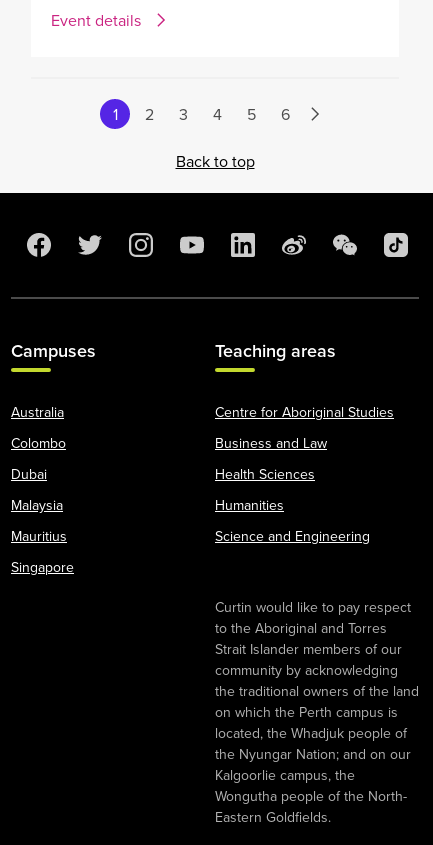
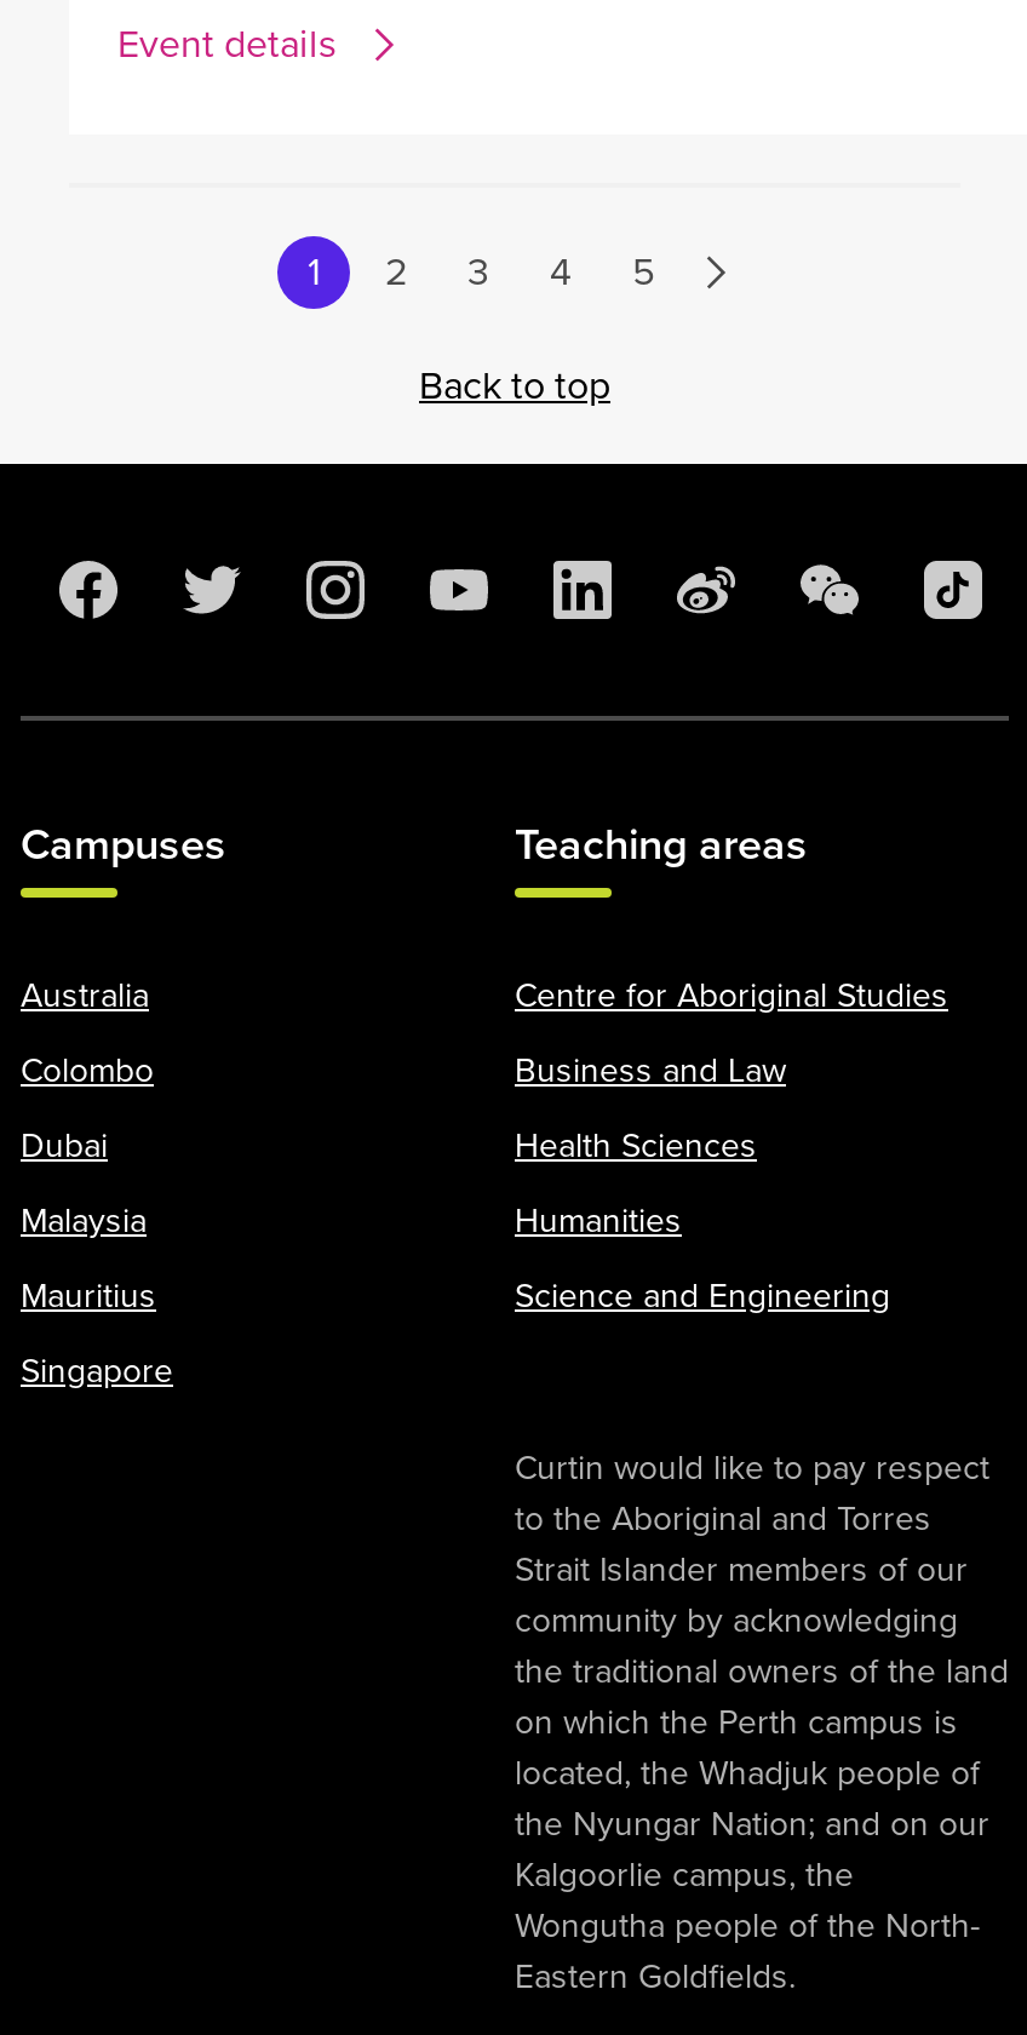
[280,103,289,125] 6 -> none

